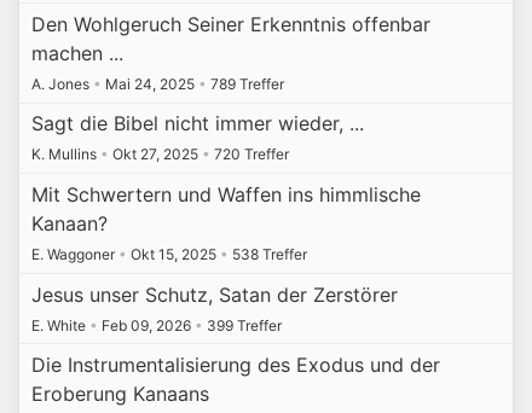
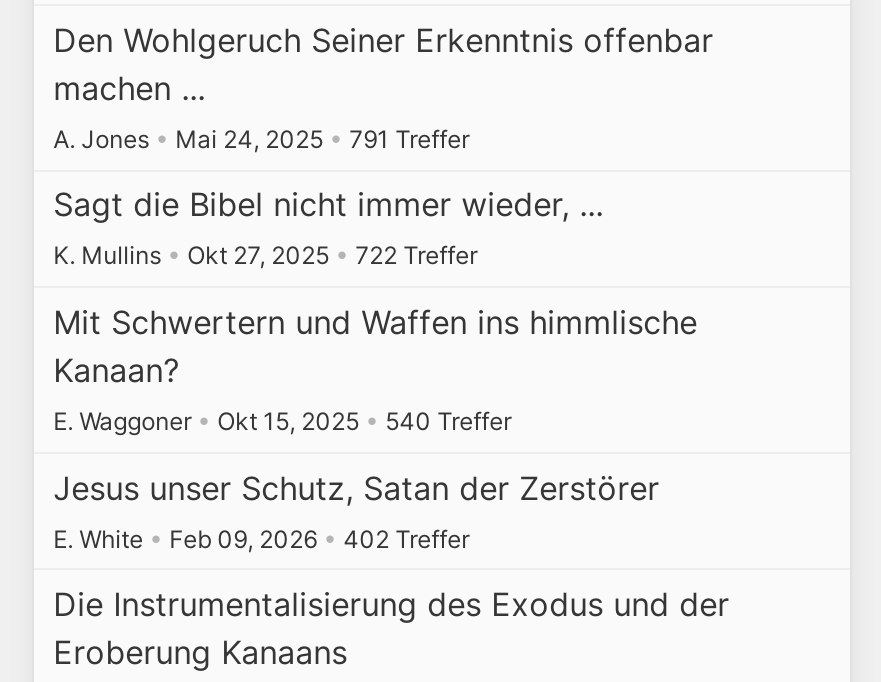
[31,75,284,93] A. Jones • Mai 24, 2025 • 789 Treffer -> [53,124,469,154] A. Jones • Mai 24, 2025 • 791 Treffer
[31,145,288,164] K. Mullins • Okt 27, 2025 • 720 Treffer -> [53,241,477,271] K. Mullins • Okt 27, 2025 • 722 Treffer
[31,245,307,263] E. Waggoner • Okt 15, 2025 • 538 Treffer -> [53,406,511,436] E. Waggoner • Okt 15, 2025 • 540 Treffer
[31,316,281,334] E. White • Feb 09, 2026 • 399 Treffer -> [53,523,469,553] E. White • Feb 09, 2026 • 402 Treffer

